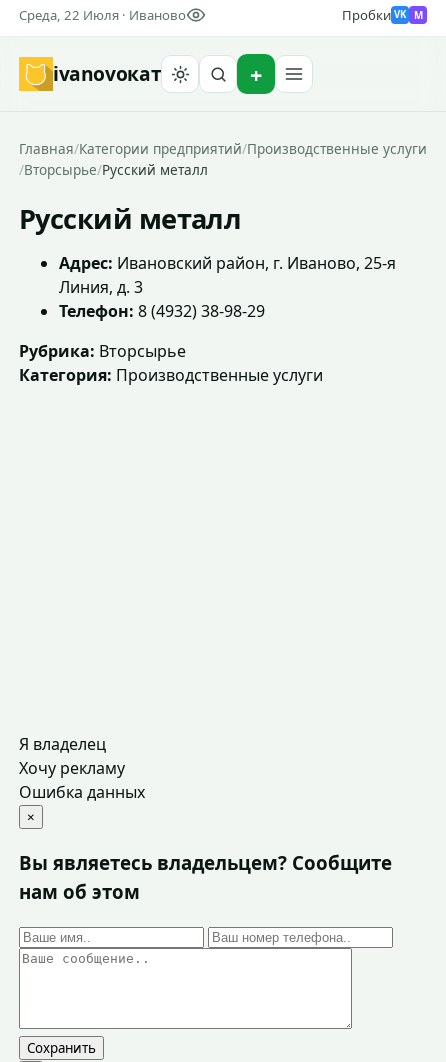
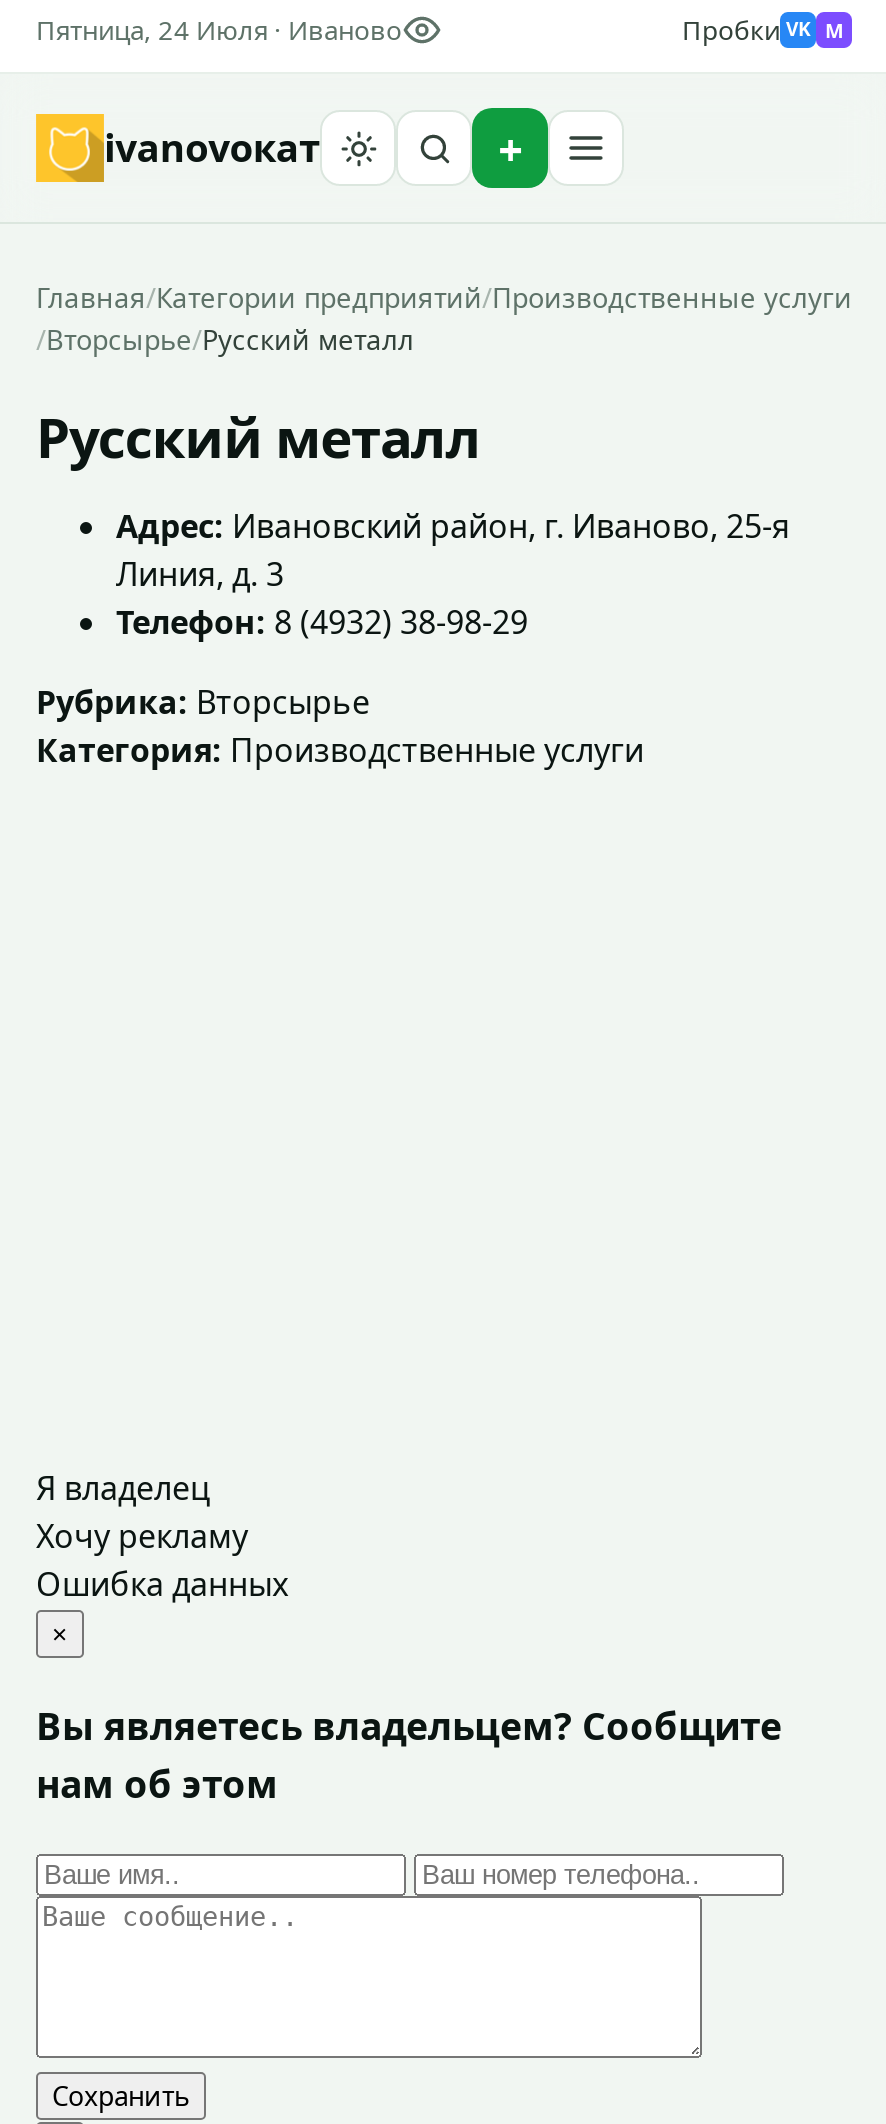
[19,6,186,24] Среда, 22 Июля · Иваново -> [36,12,402,48] Пятница, 24 Июля · Иваново

